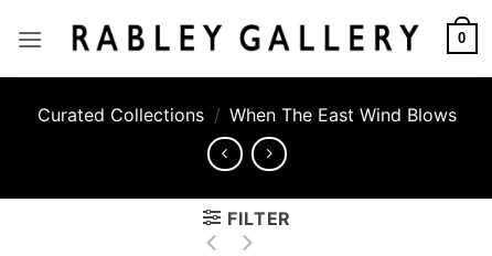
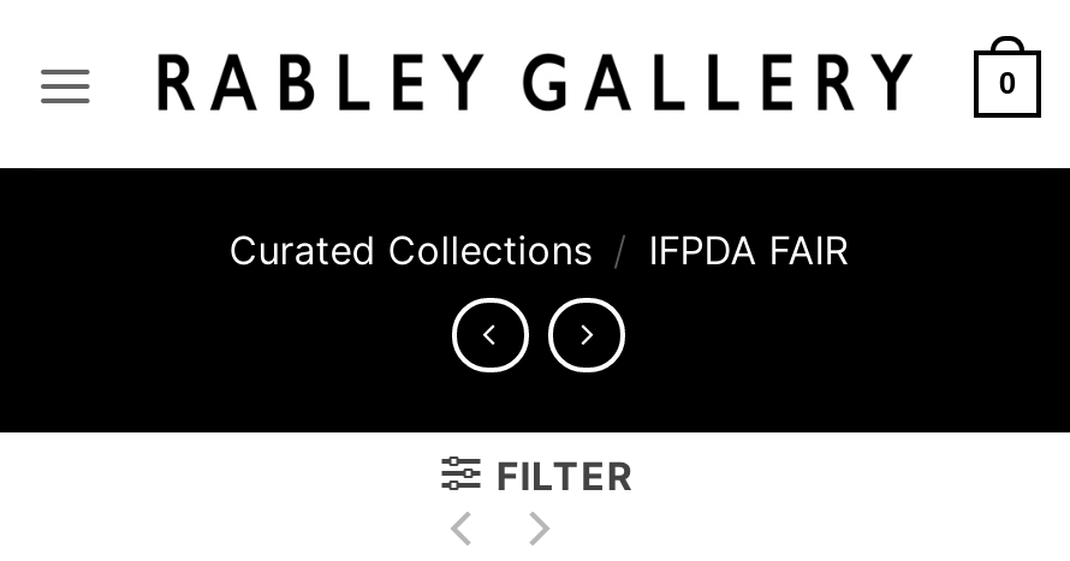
[37,104,457,126] Curated Collections / When The East Wind Blows -> [229,226,848,274] Curated Collections / IFPDA FAIR

